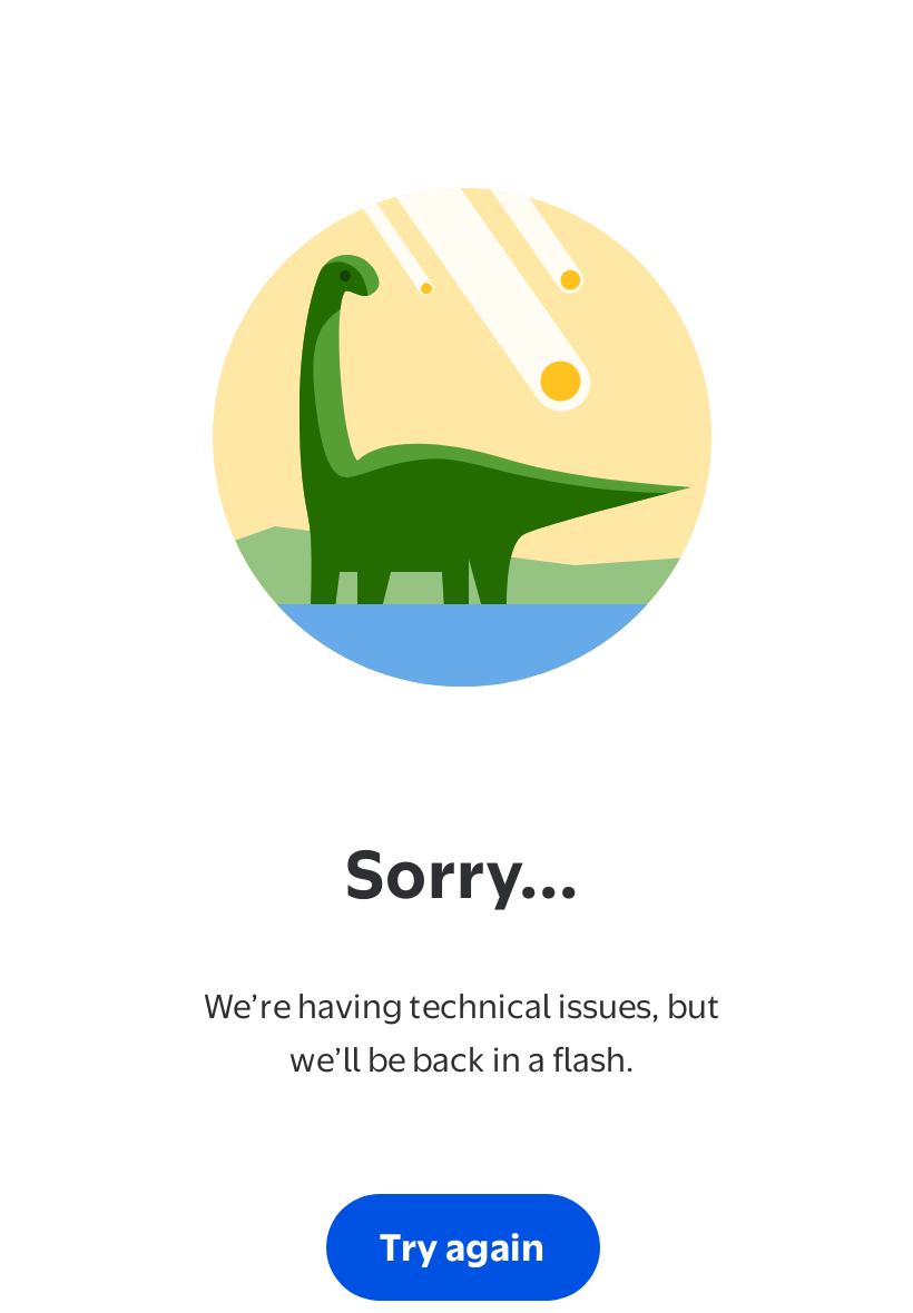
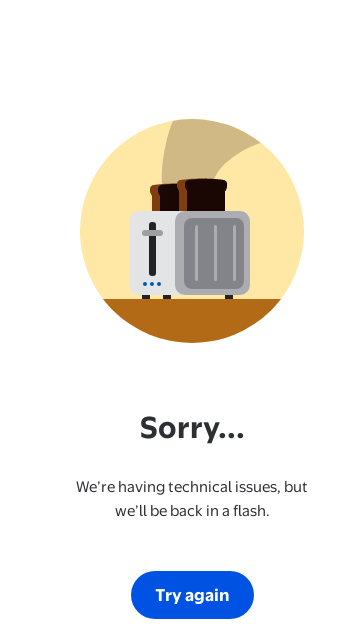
[235,190,689,689] [image] -> [91,119,291,344] [image]

